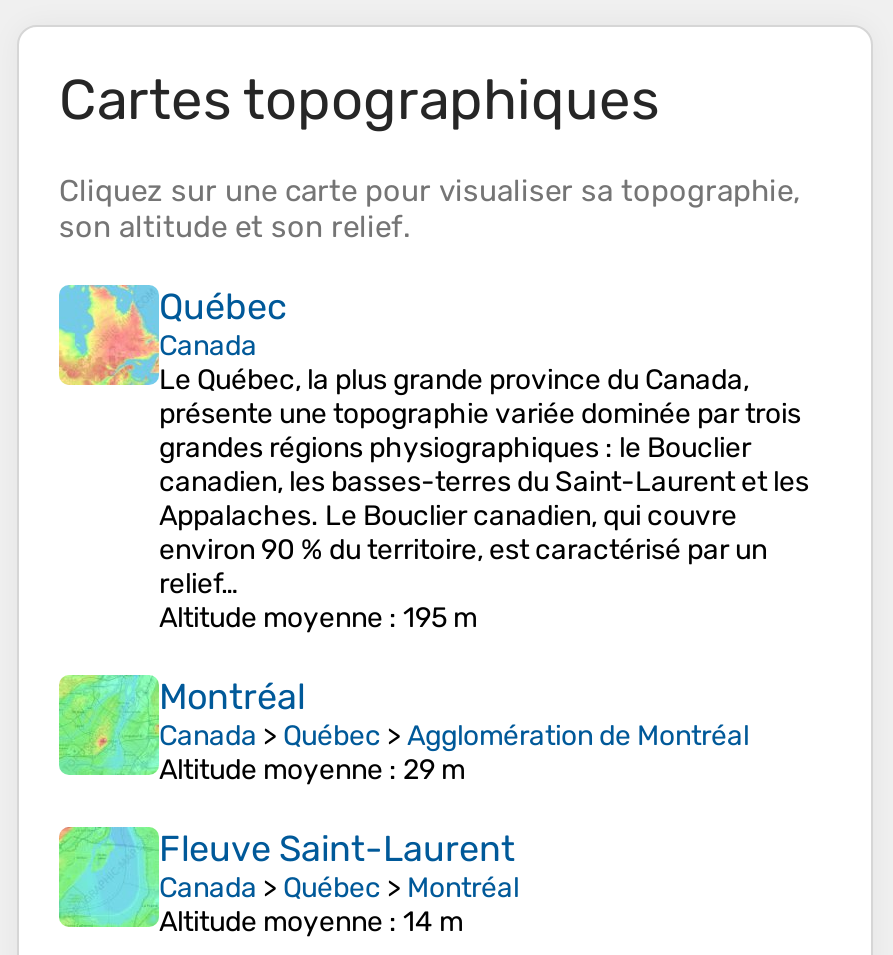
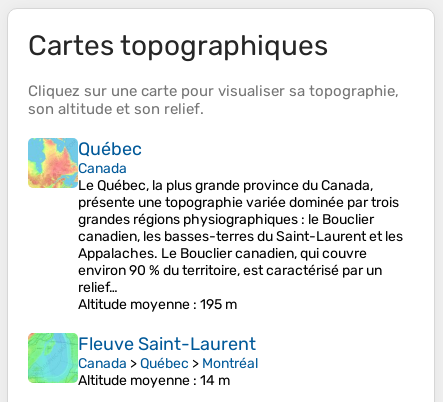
[59,673,749,787] [image] | Montréal | Canada > Québec > Agglomération de Montréal | Altitude moyenne: 29 m -> none

